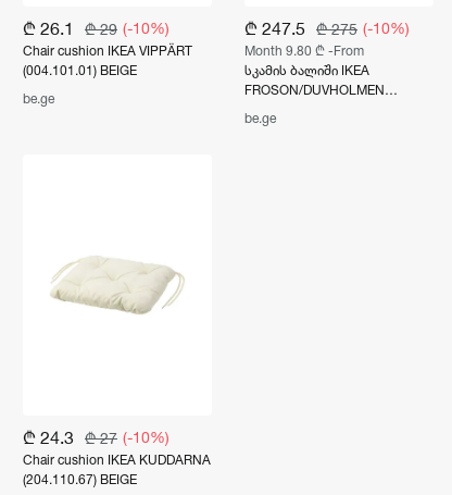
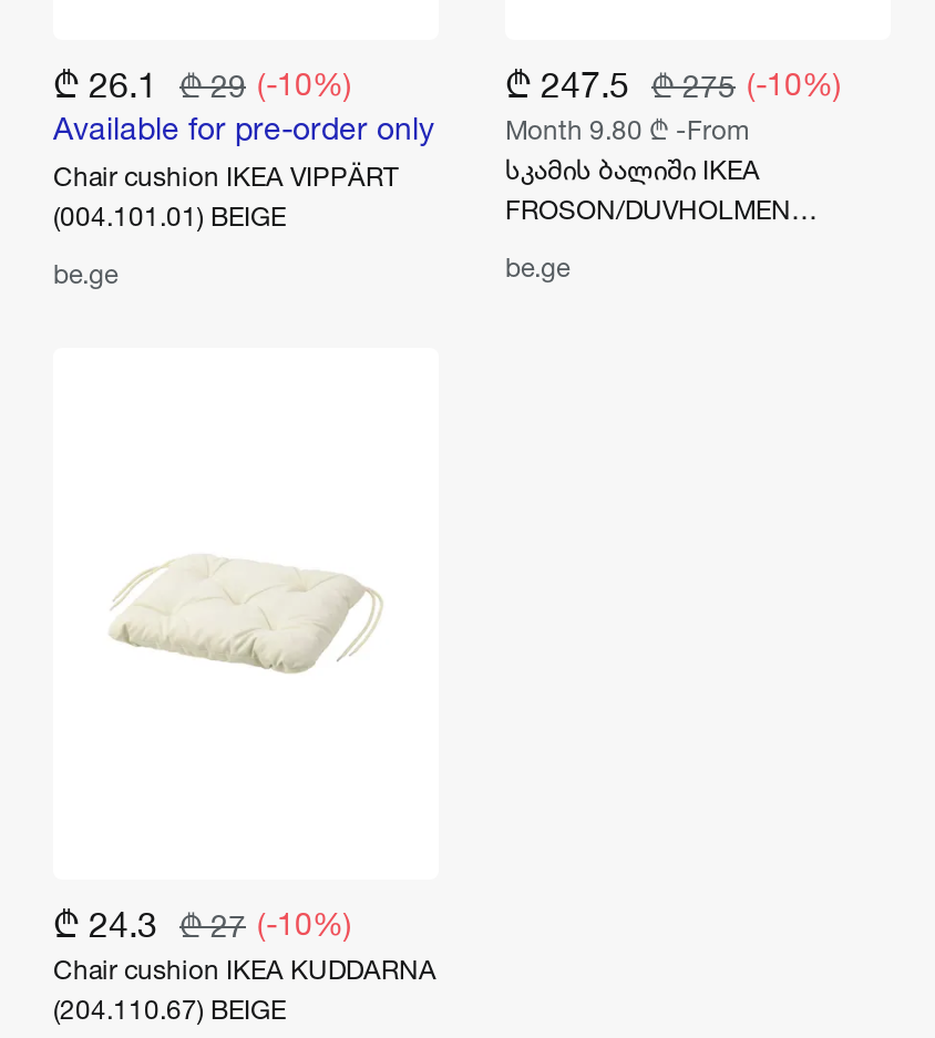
none -> [53,109,434,146] Available for pre-order only
moved [23,42,192,107] -> [53,160,399,290]: Chair cushion IKEA VIPPÄRT | (004.101.01) BEIGE | be.ge

